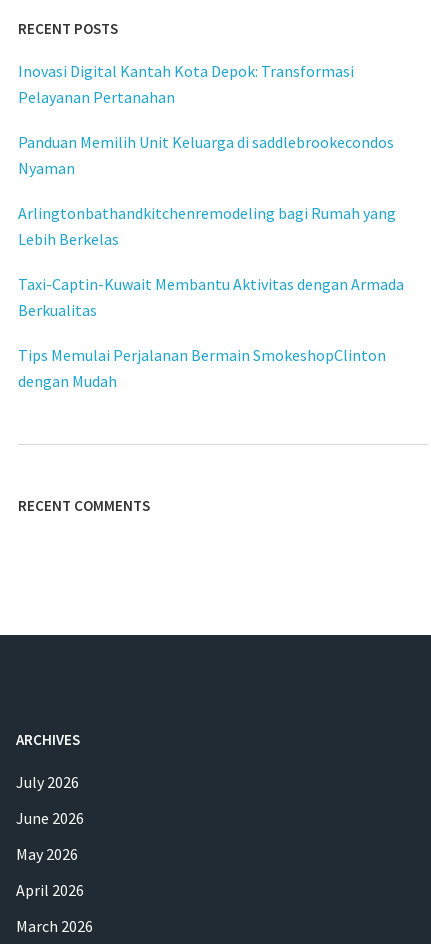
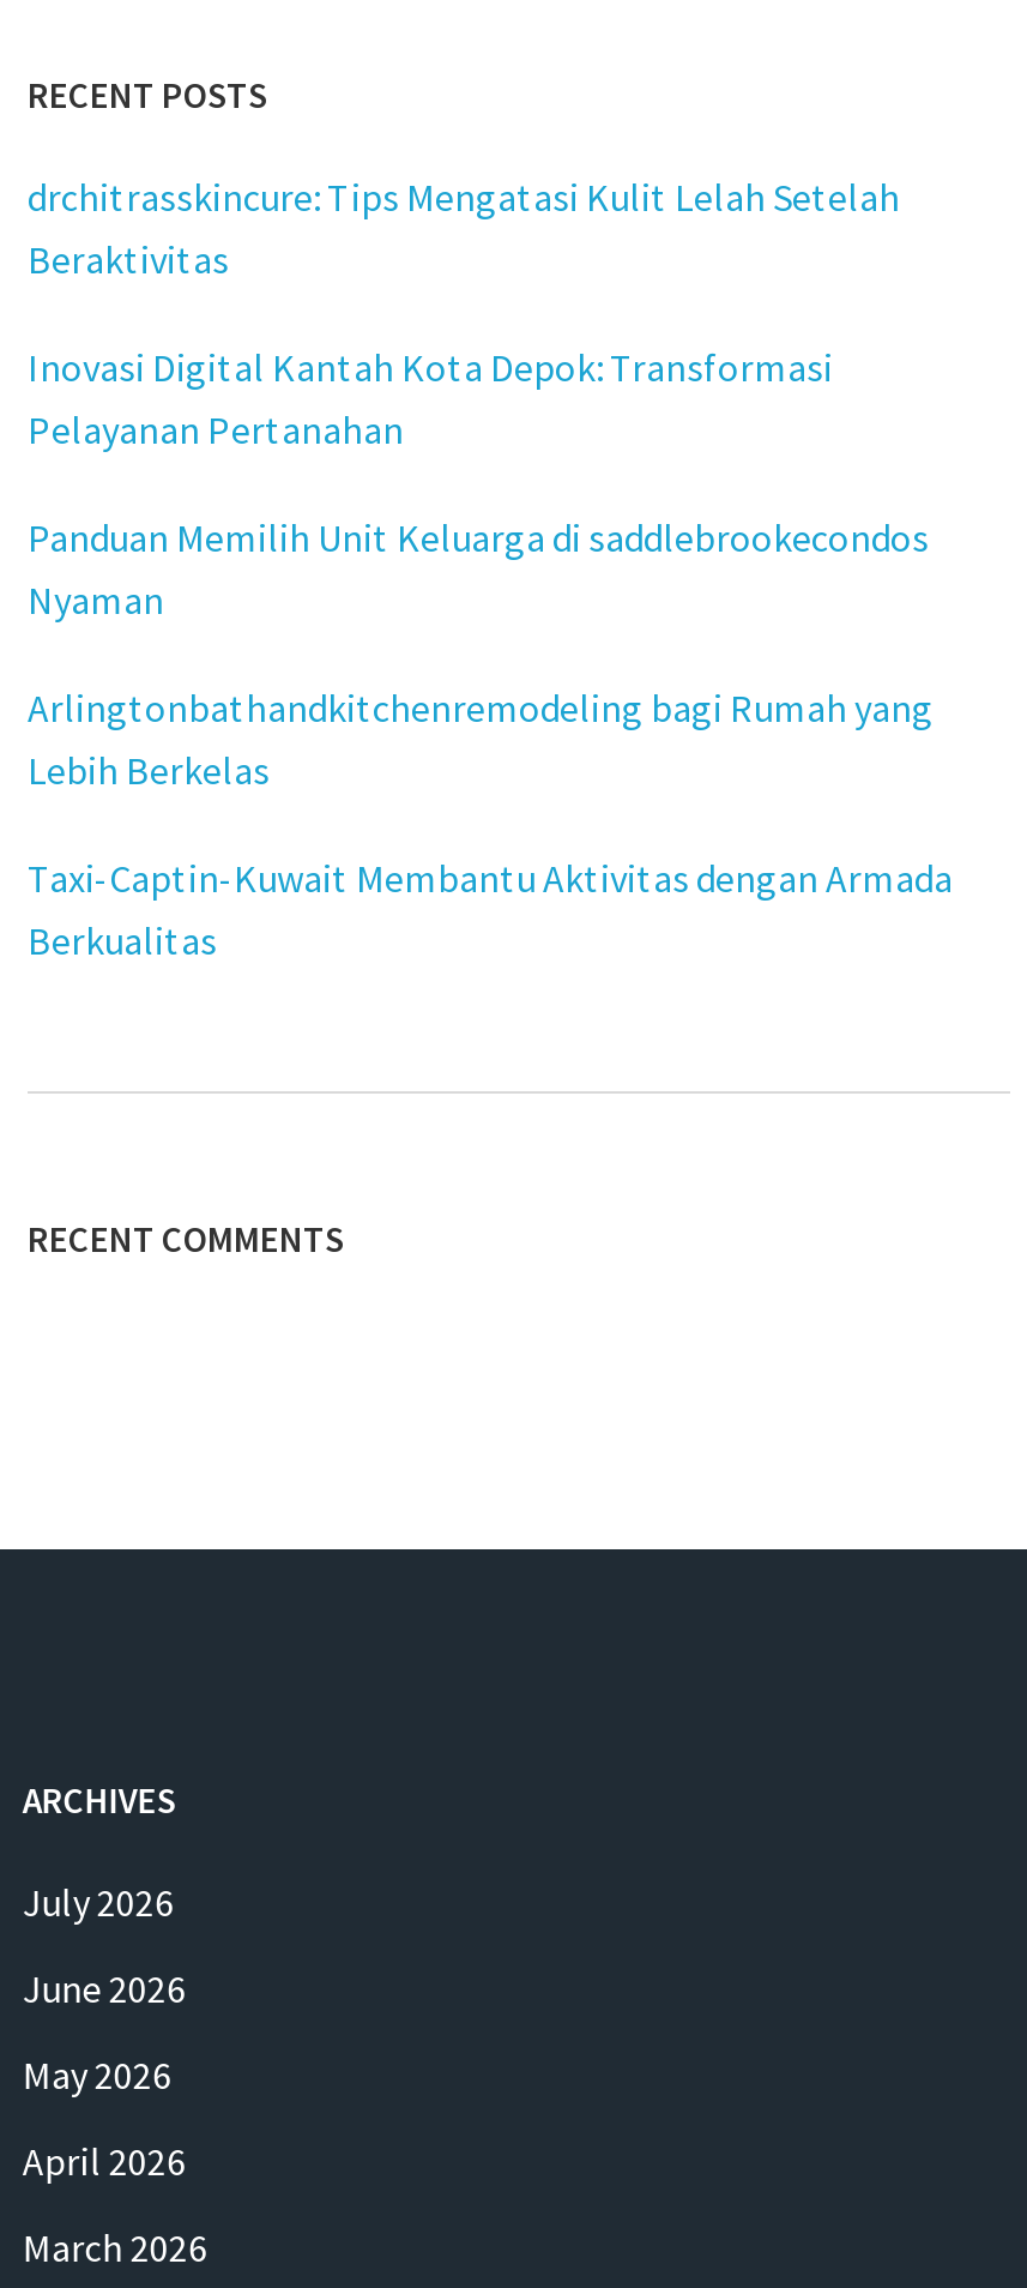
none -> [28,172,900,282] drchitrasskincure: Tips Mengatasi Kulit Lelah Setelah | Beraktivitas
moved [18,61,404,320] -> [28,342,953,963]: Inovasi Digital Kantah Kota Depok: Transformasi | Pelayanan Pertanahan | Panduan Memilih Unit Keluarga di saddlebrookecondos | Nyaman | Arlingtonbathandkitchenremodeling bagi Rumah yang | Lebih Berkelas | Taxi-Captin-Kuwait Membantu Aktivitas dengan Armada | Berkualitas
[18,345,386,391] Tips Memulai Perjalanan Bermain SmokeshopClinton | dengan Mudah -> none

